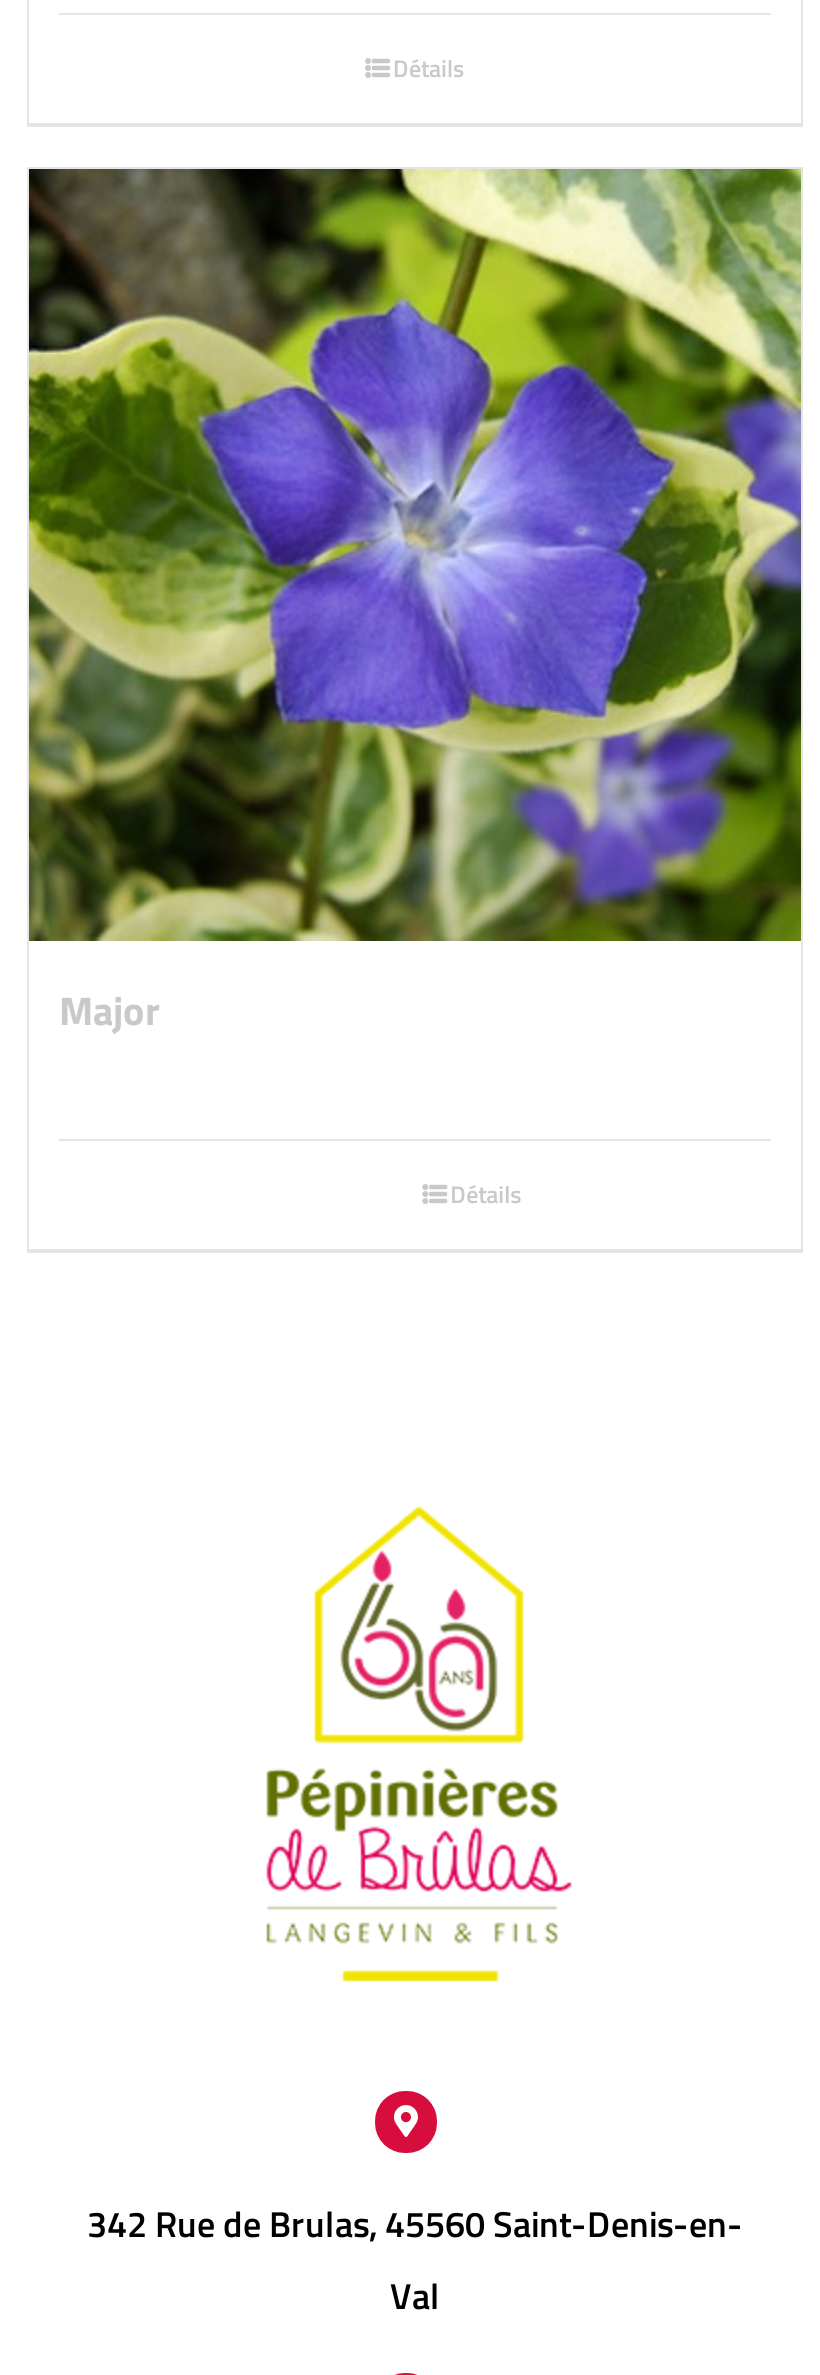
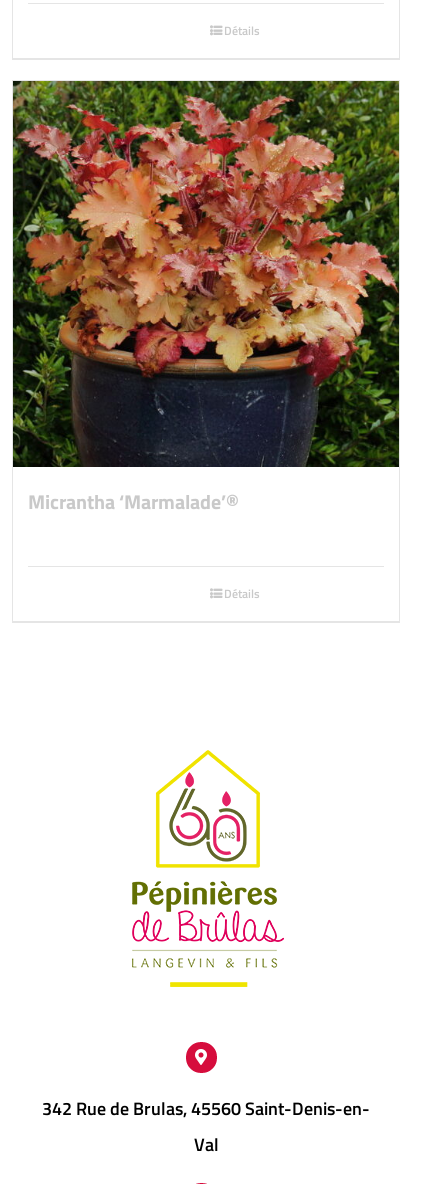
[27,167,803,1042] [image] | Major -> [12,80,400,517] [image] | Micrantha ‘Marmalade’®

